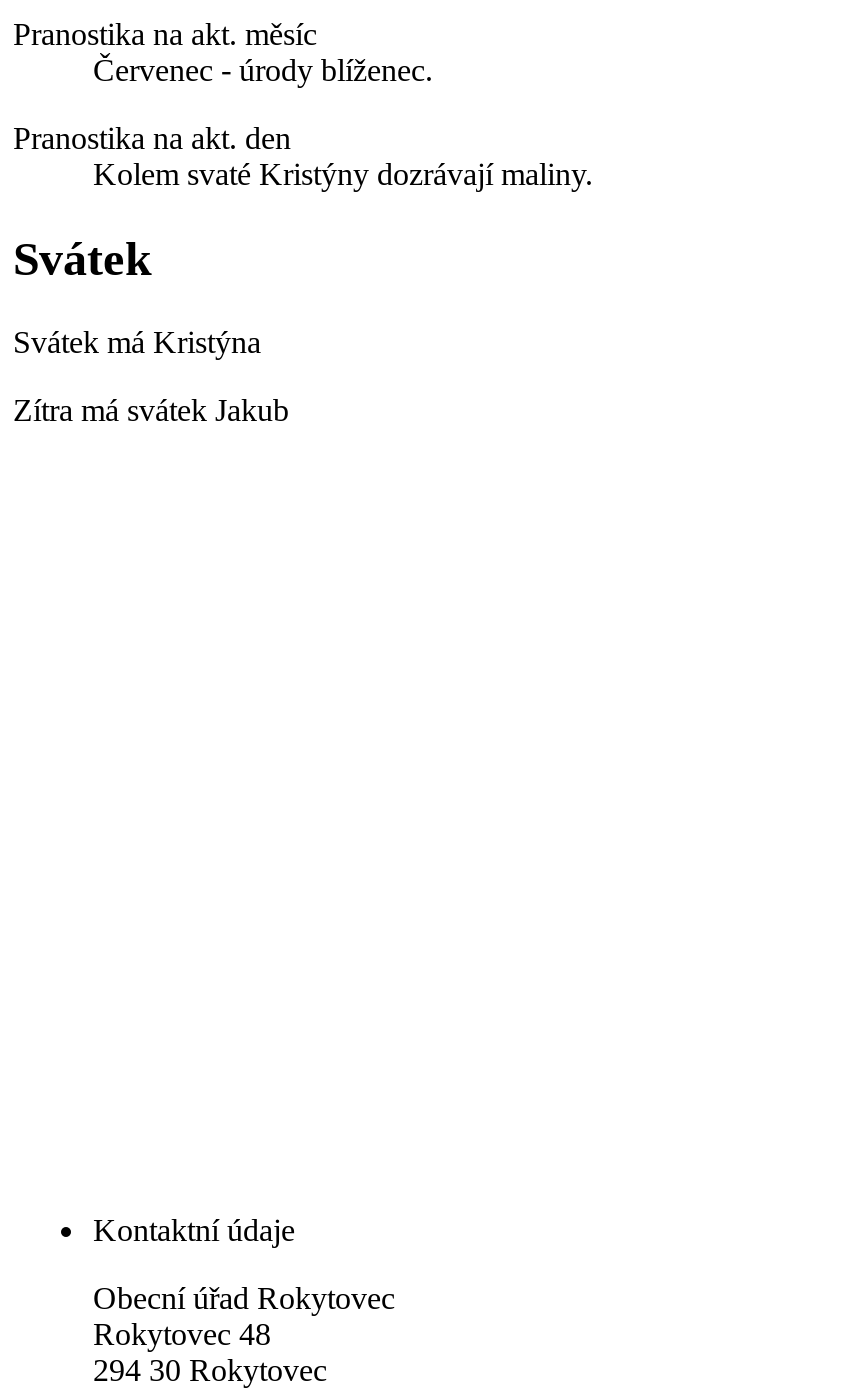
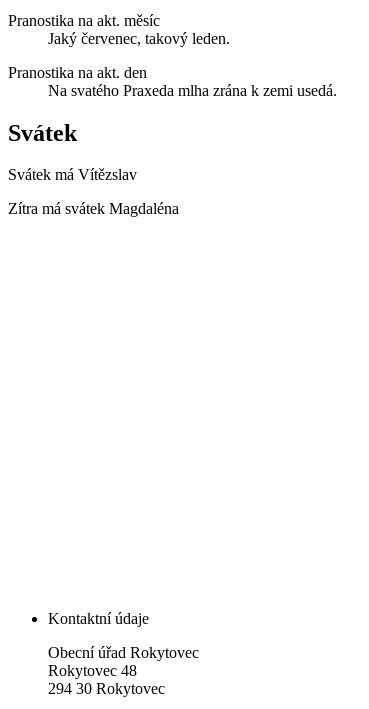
[93,52,433,86] Červenec - úrody blíženec. -> [48,30,230,47] Jaký červenec, takový leden.
[93,156,593,190] Kolem svaté Kristýny dozrávají maliny. -> [48,82,337,99] Na svatého Praxeda mlha zrána k zemi usedá.
[13,326,261,360] Svátek má Kristýna -> [8,166,137,183] Svátek má Vítězslav
[13,394,289,428] Zítra má svátek Jakub -> [8,200,179,217] Zítra má svátek Magdaléna

